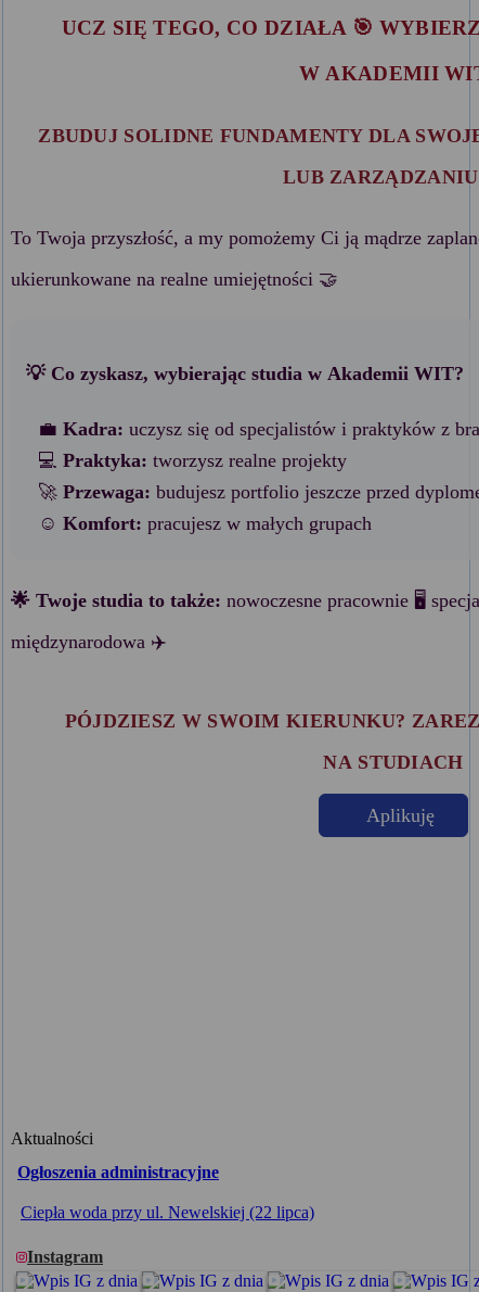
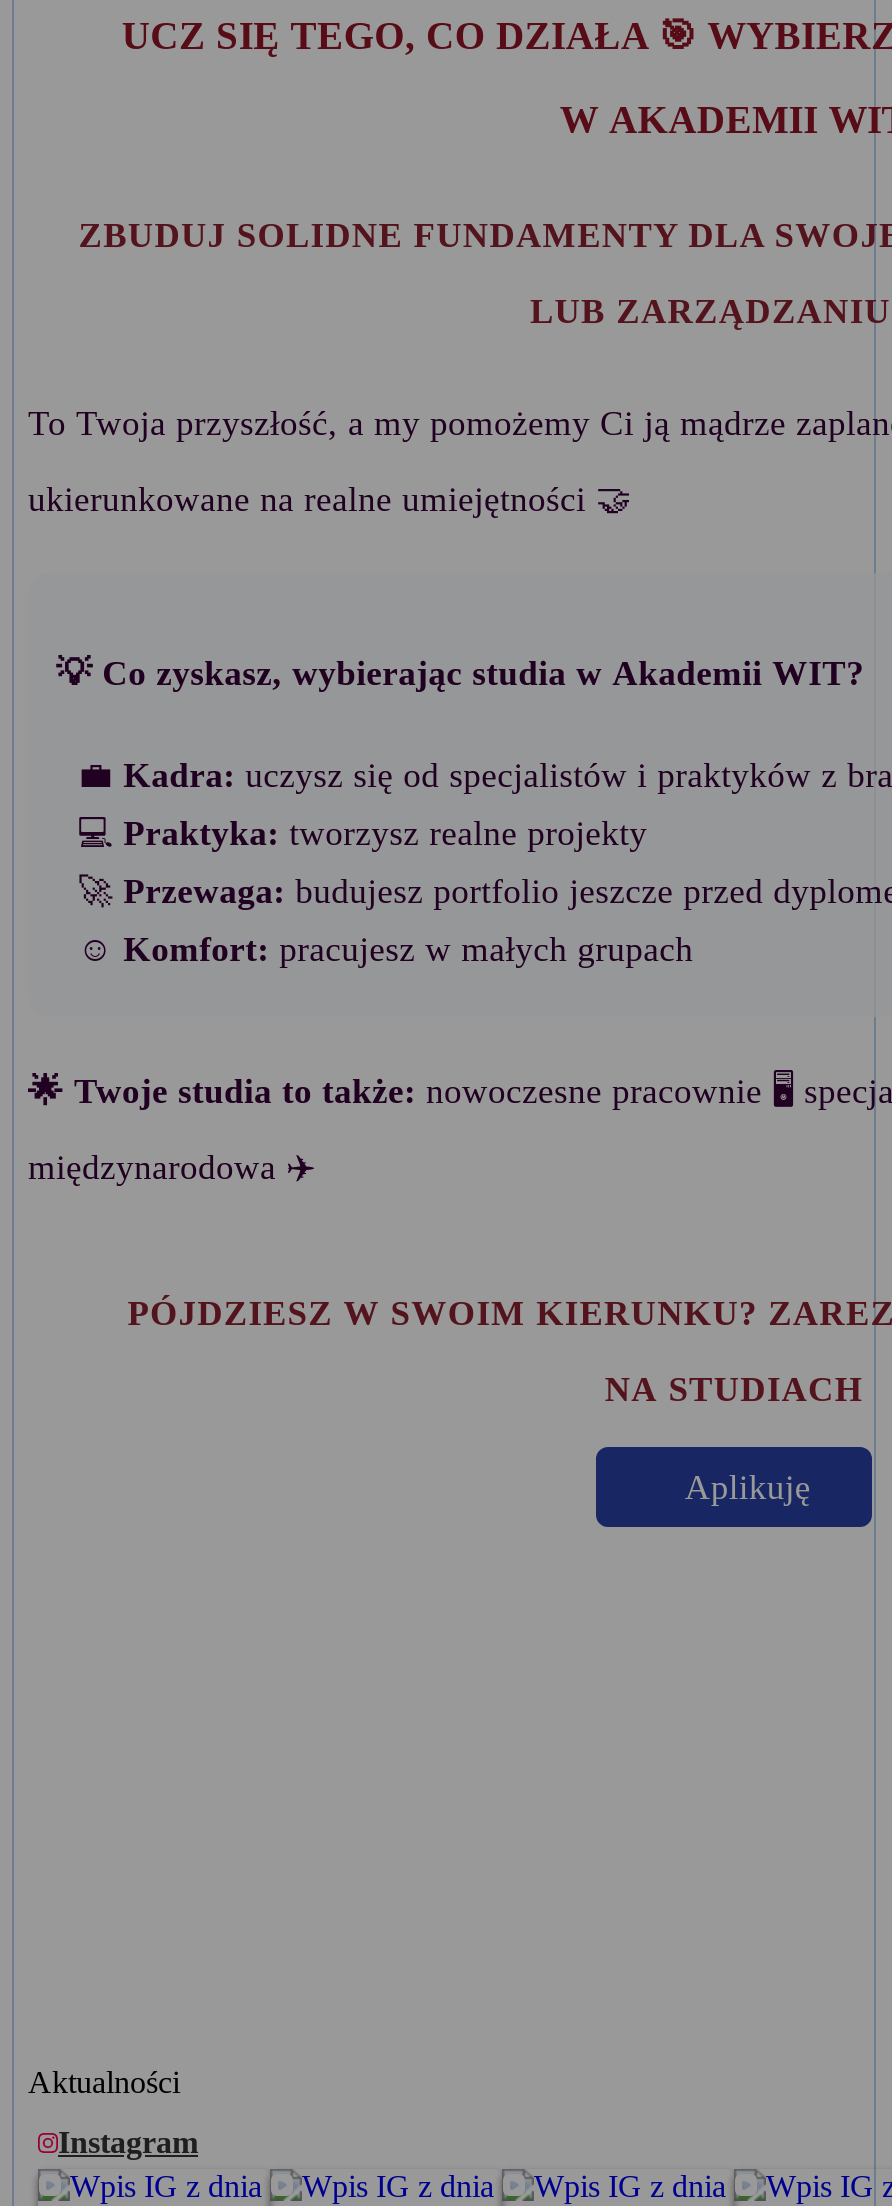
[17,1163,314,1221] Ogłoszenia administracyjne | Ciepła woda przy ul. Newelskiej (22 lipca) -> none

